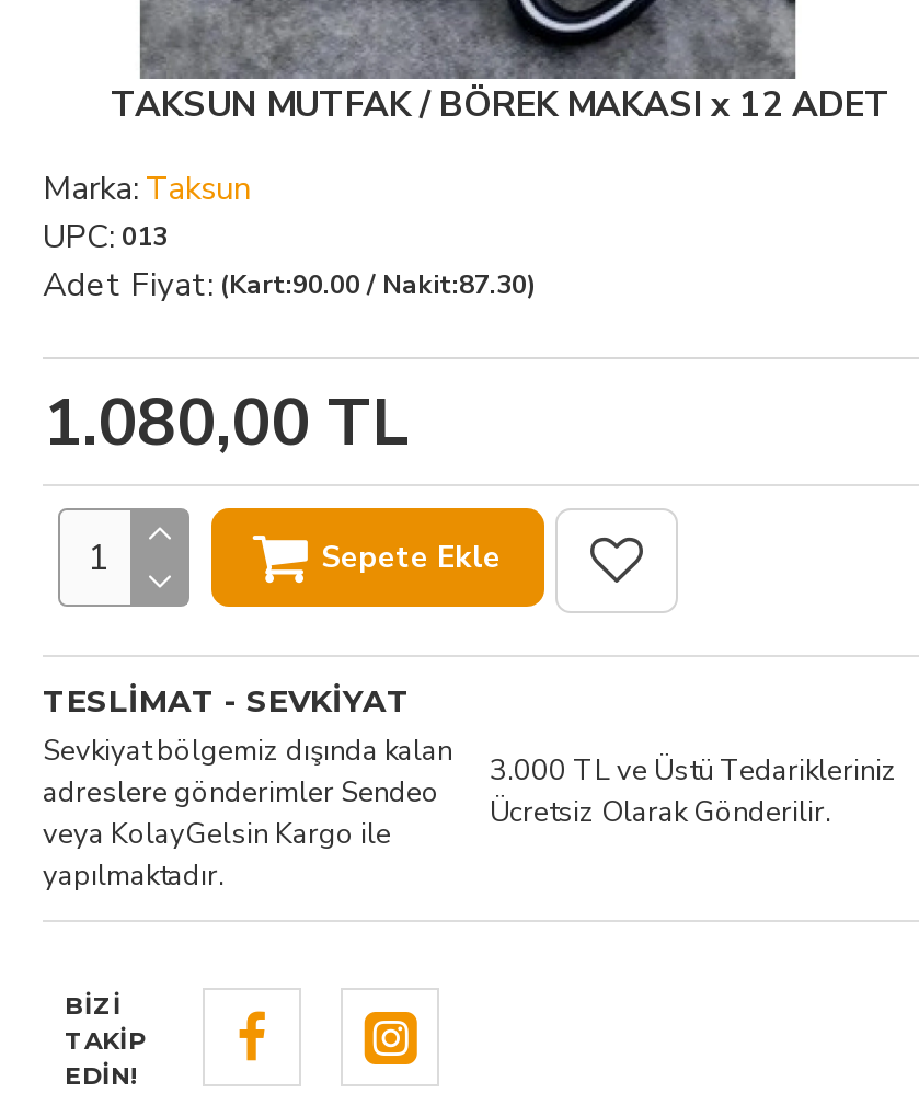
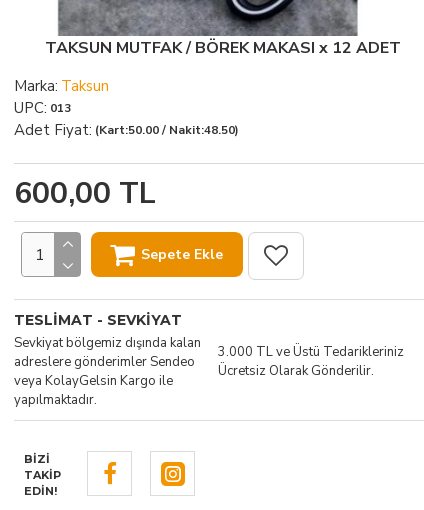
[43,263,536,307] Adet Fiyat: (Kart:90.00 / Nakit:87.30) -> [14,120,239,140] Adet Fiyat: (Kart:50.00 / Nakit:48.50)
[43,379,409,469] 1.080,00 TL -> [14,173,156,214] 600,00 TL

